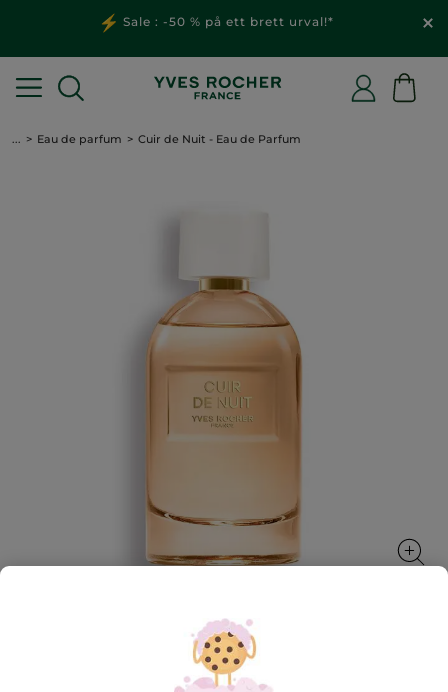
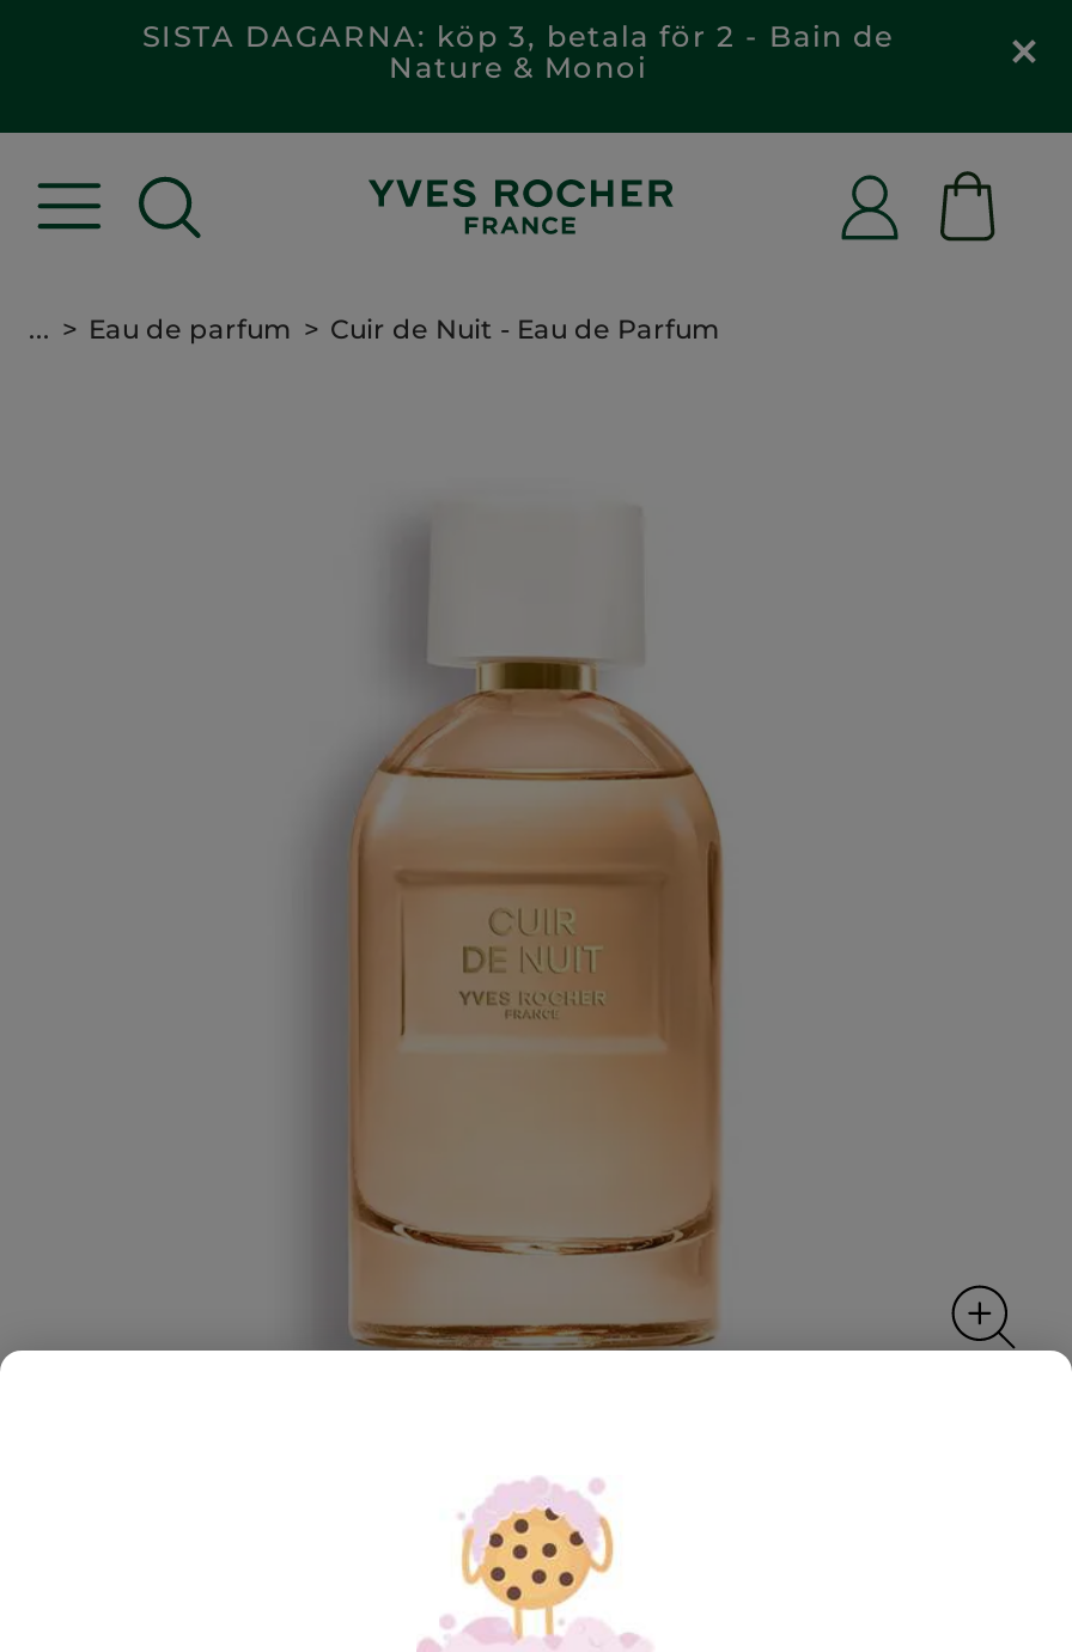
[119,14,334,29] Sale : -50 % på ett brett urval!* -> [142,18,894,85] SISTA DAGARNA: köp 3, betala för 2 - Bain de | Nature & Monoi

